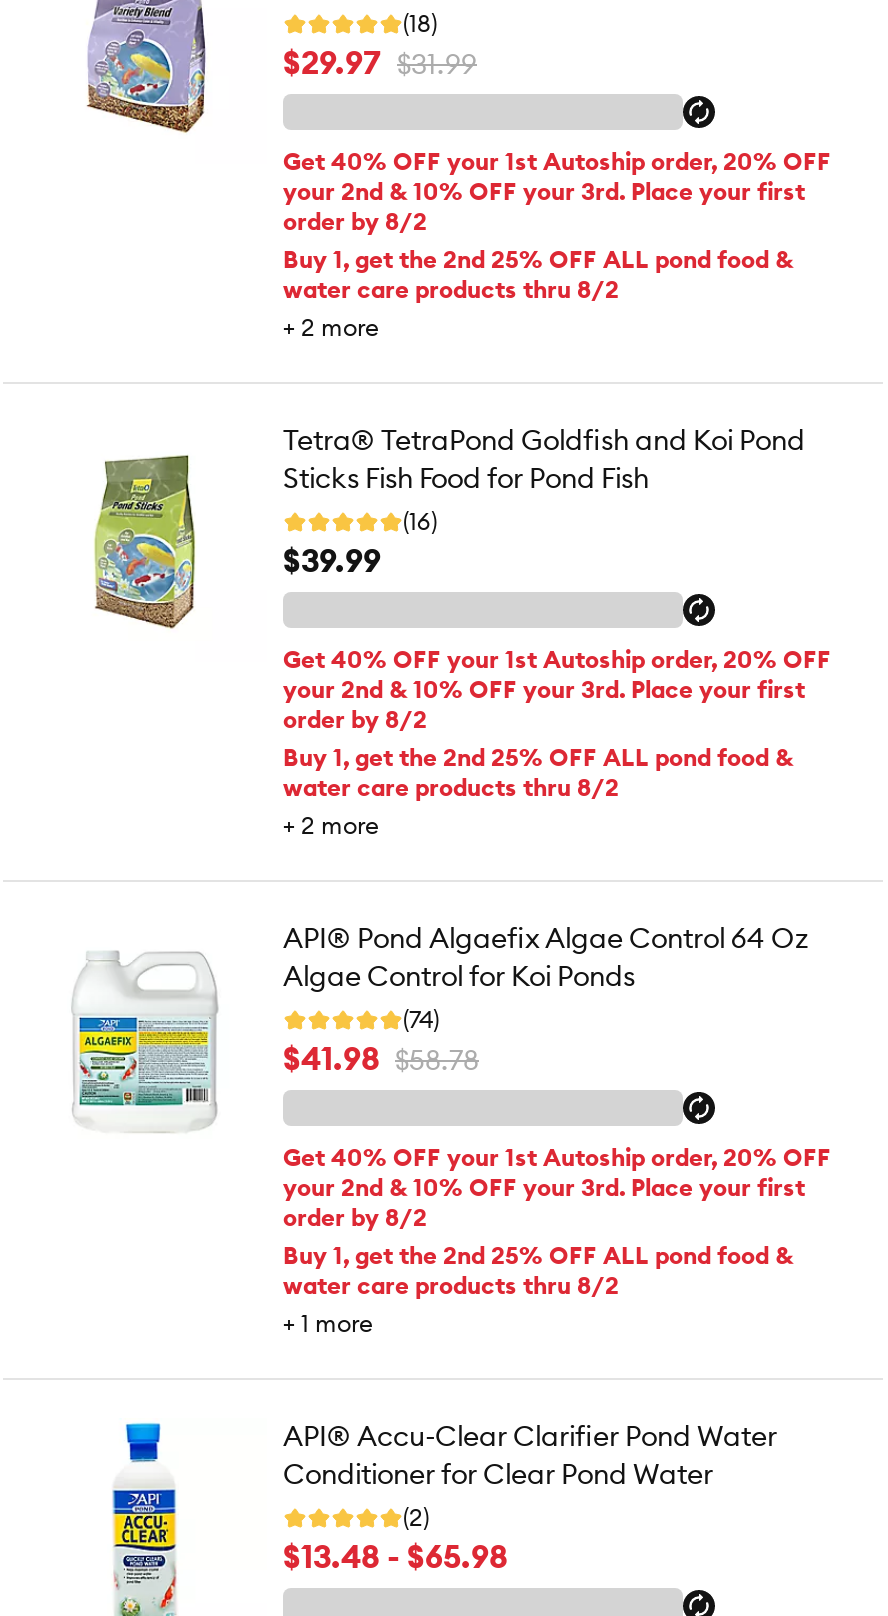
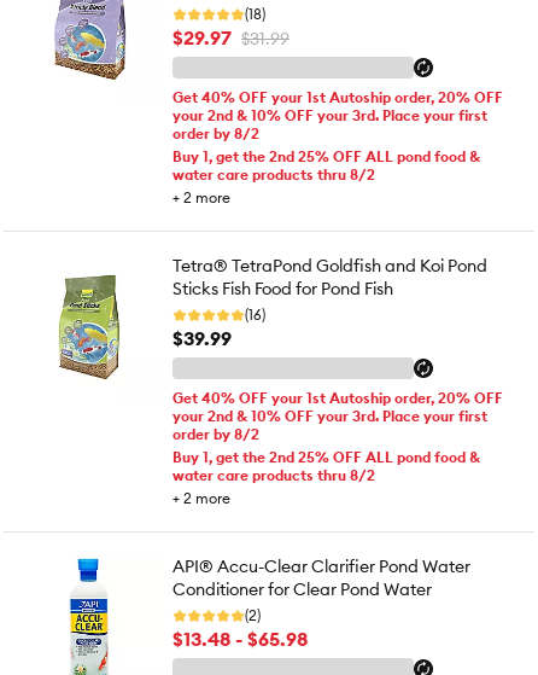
[71,920,831,1338] [image] | API® Pond Algaefix Algae Control 64 Oz | Algae Control for Koi Ponds | (74) | $41.98 $58.78 | Get 40% OFF your 1st Autoship order, 20% OFF | your 2nd & 10% OFF your 3rd. Place your first | order by 8/2 | Buy 1, get the 2nd 25% OFF ALL pond food & | water care products thru 8/2 | + 1 more -> none

